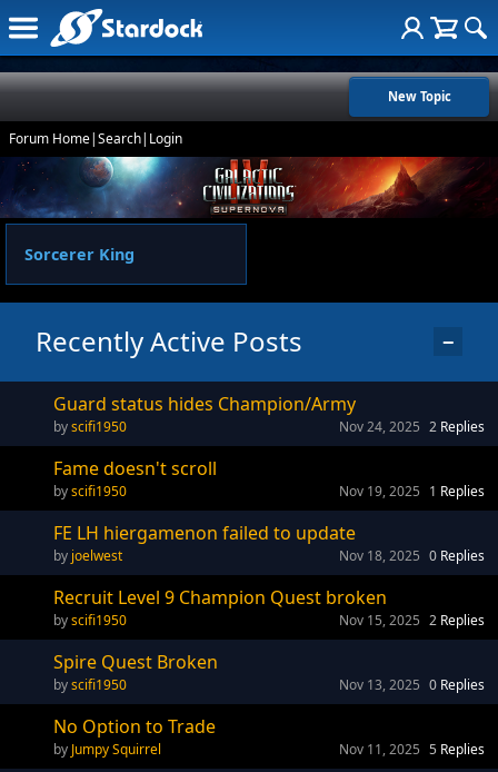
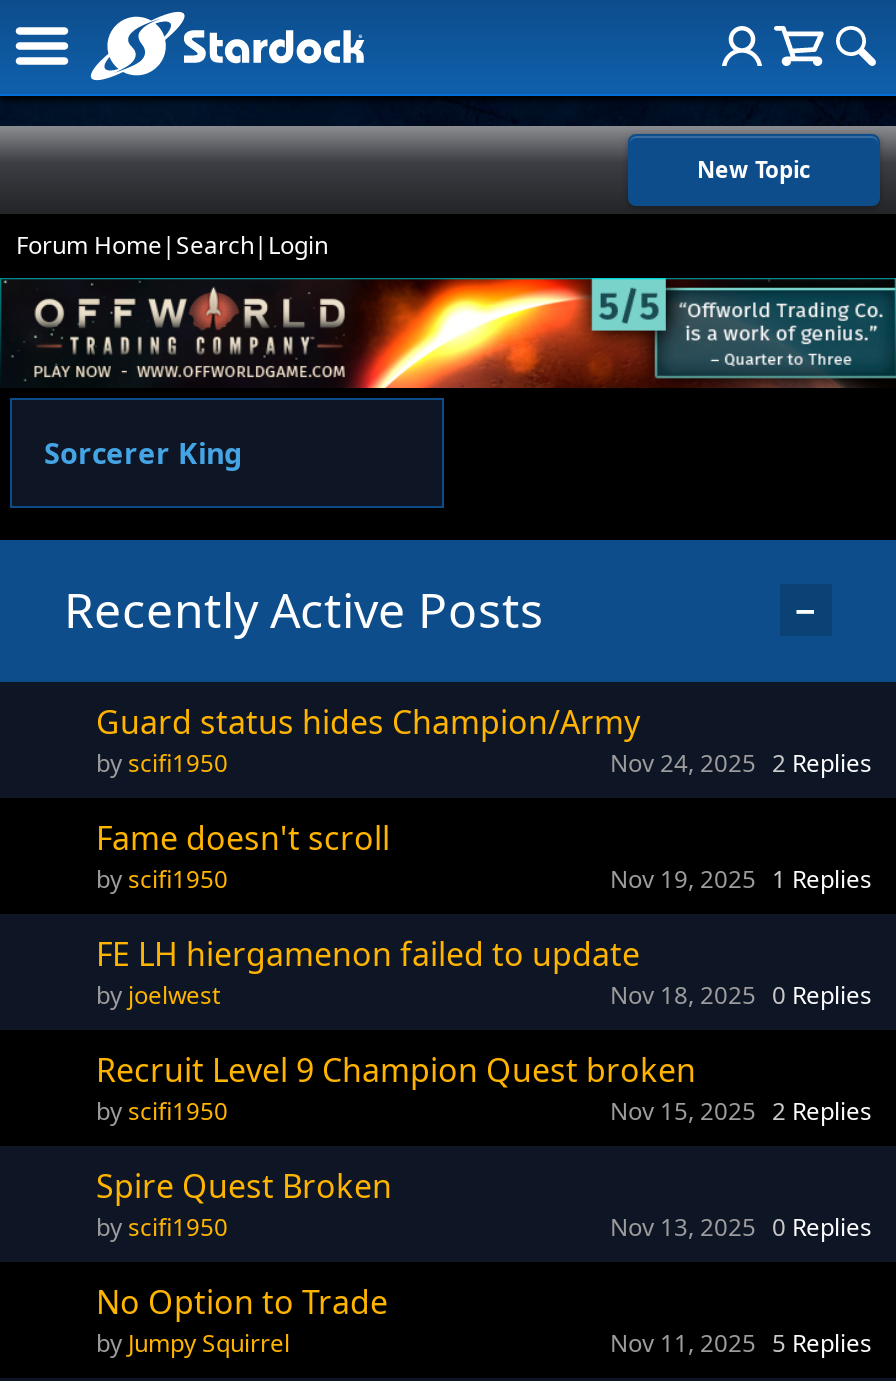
[3,156,495,219] [image] -> [6,276,890,390] [image]

